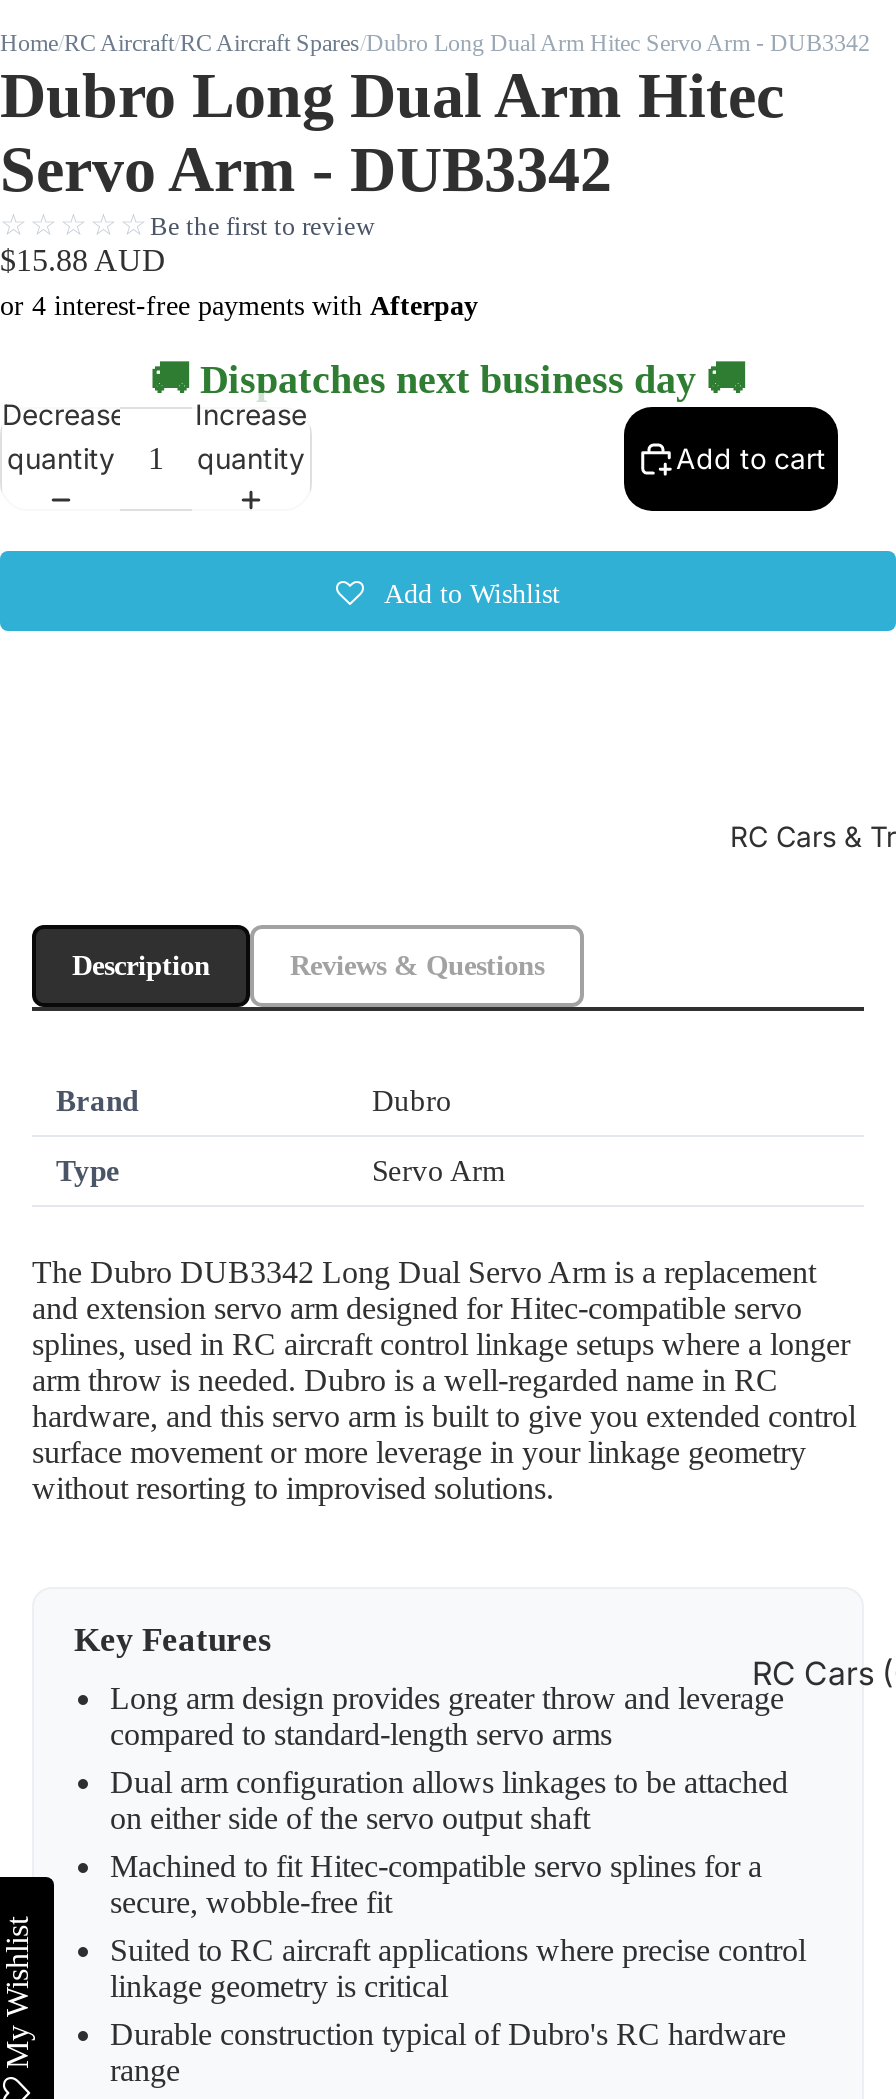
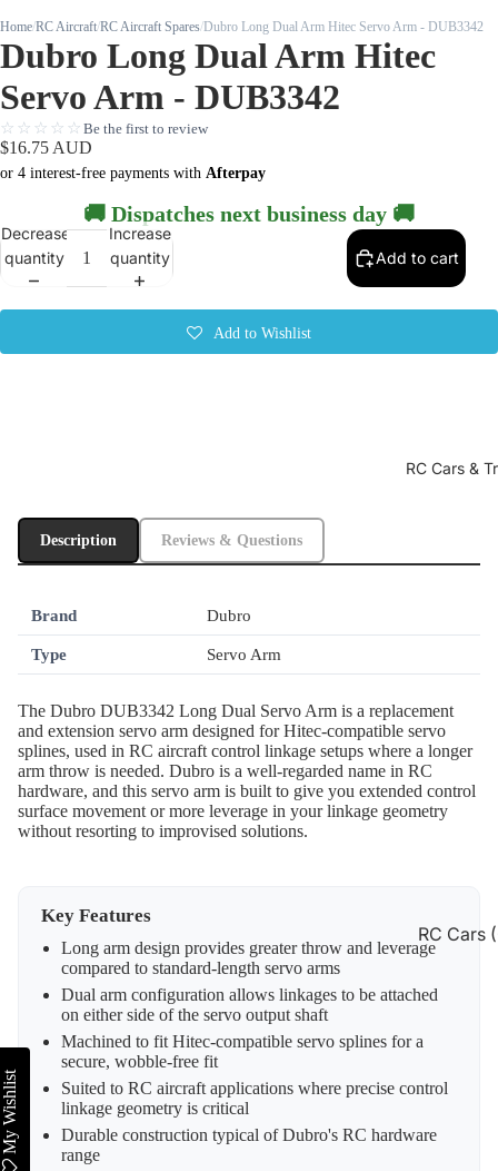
[0,243,166,277] $15.88 AUD -> [0,138,92,157] $16.75 AUD

